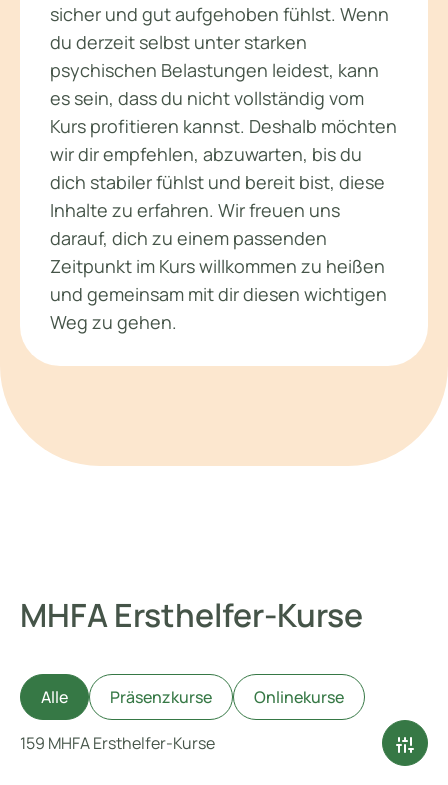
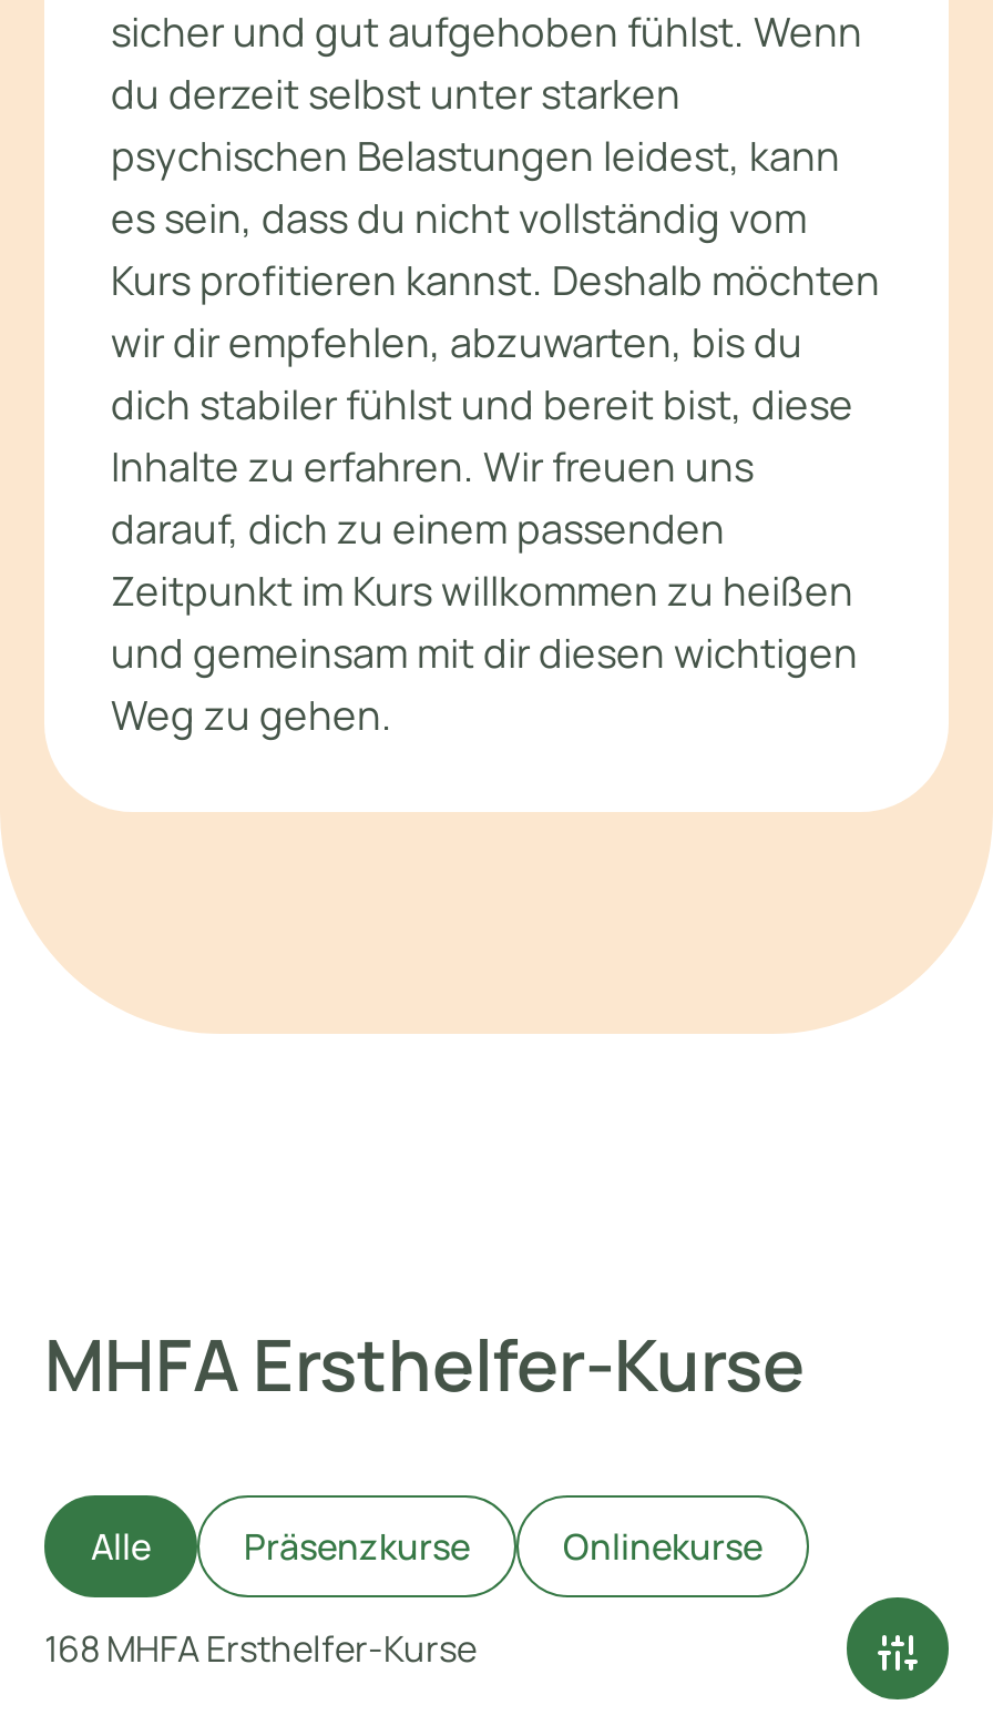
[20,732,215,754] 159 MHFA Ersthelfer-Kurse -> [44,1624,477,1673] 168 MHFA Ersthelfer-Kurse

